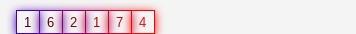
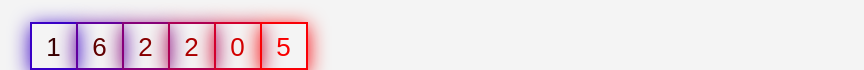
[93,15,100,30] 1 -> [184,32,198,62] 2
[116,15,123,30] 7 -> [230,32,244,62] 0
[139,15,146,30] 4 -> [276,32,290,62] 5

